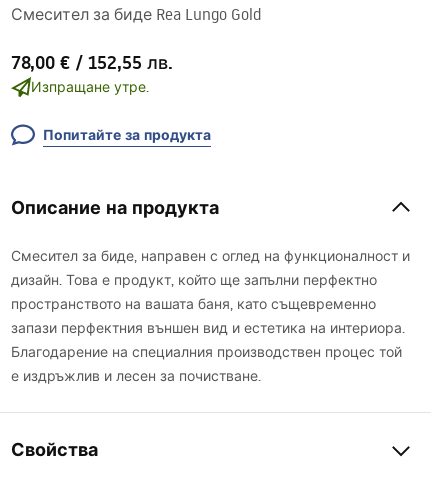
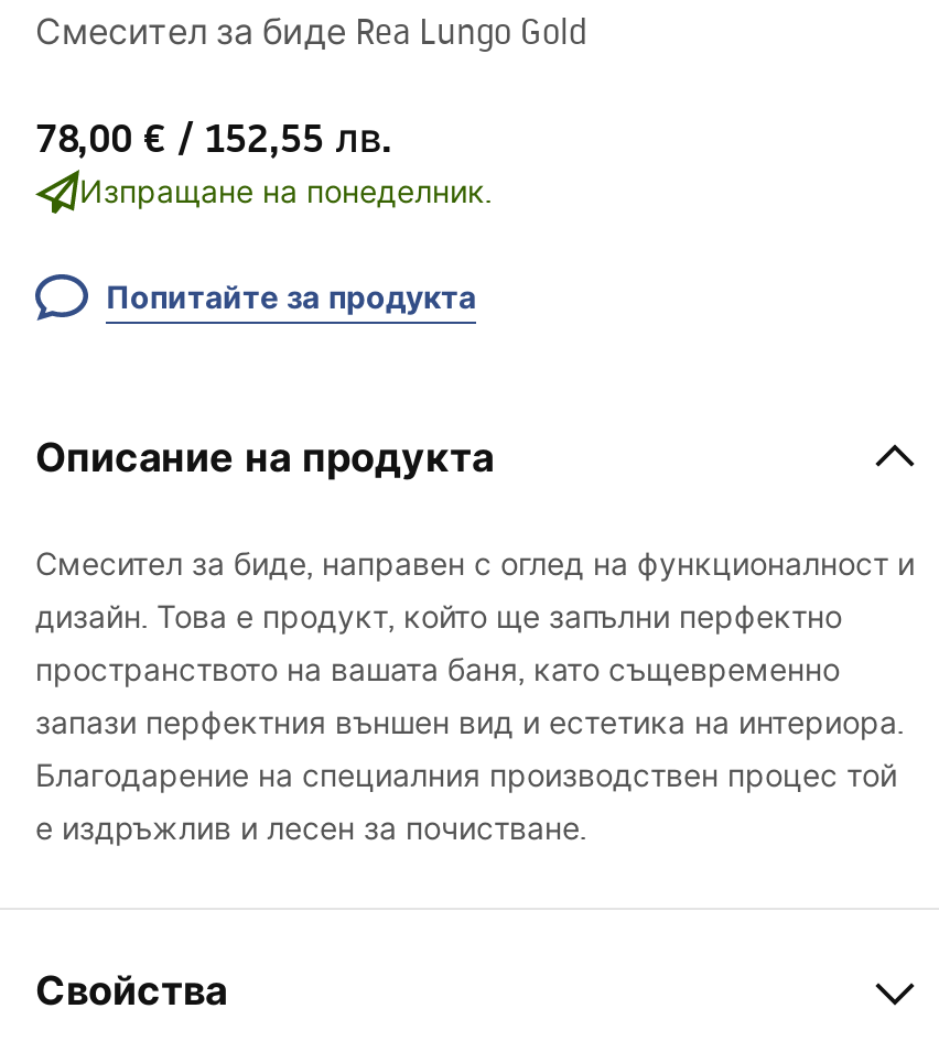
[31,78,149,96] Изпращане утре. -> [79,172,492,212] Изпращане на понеделник.

